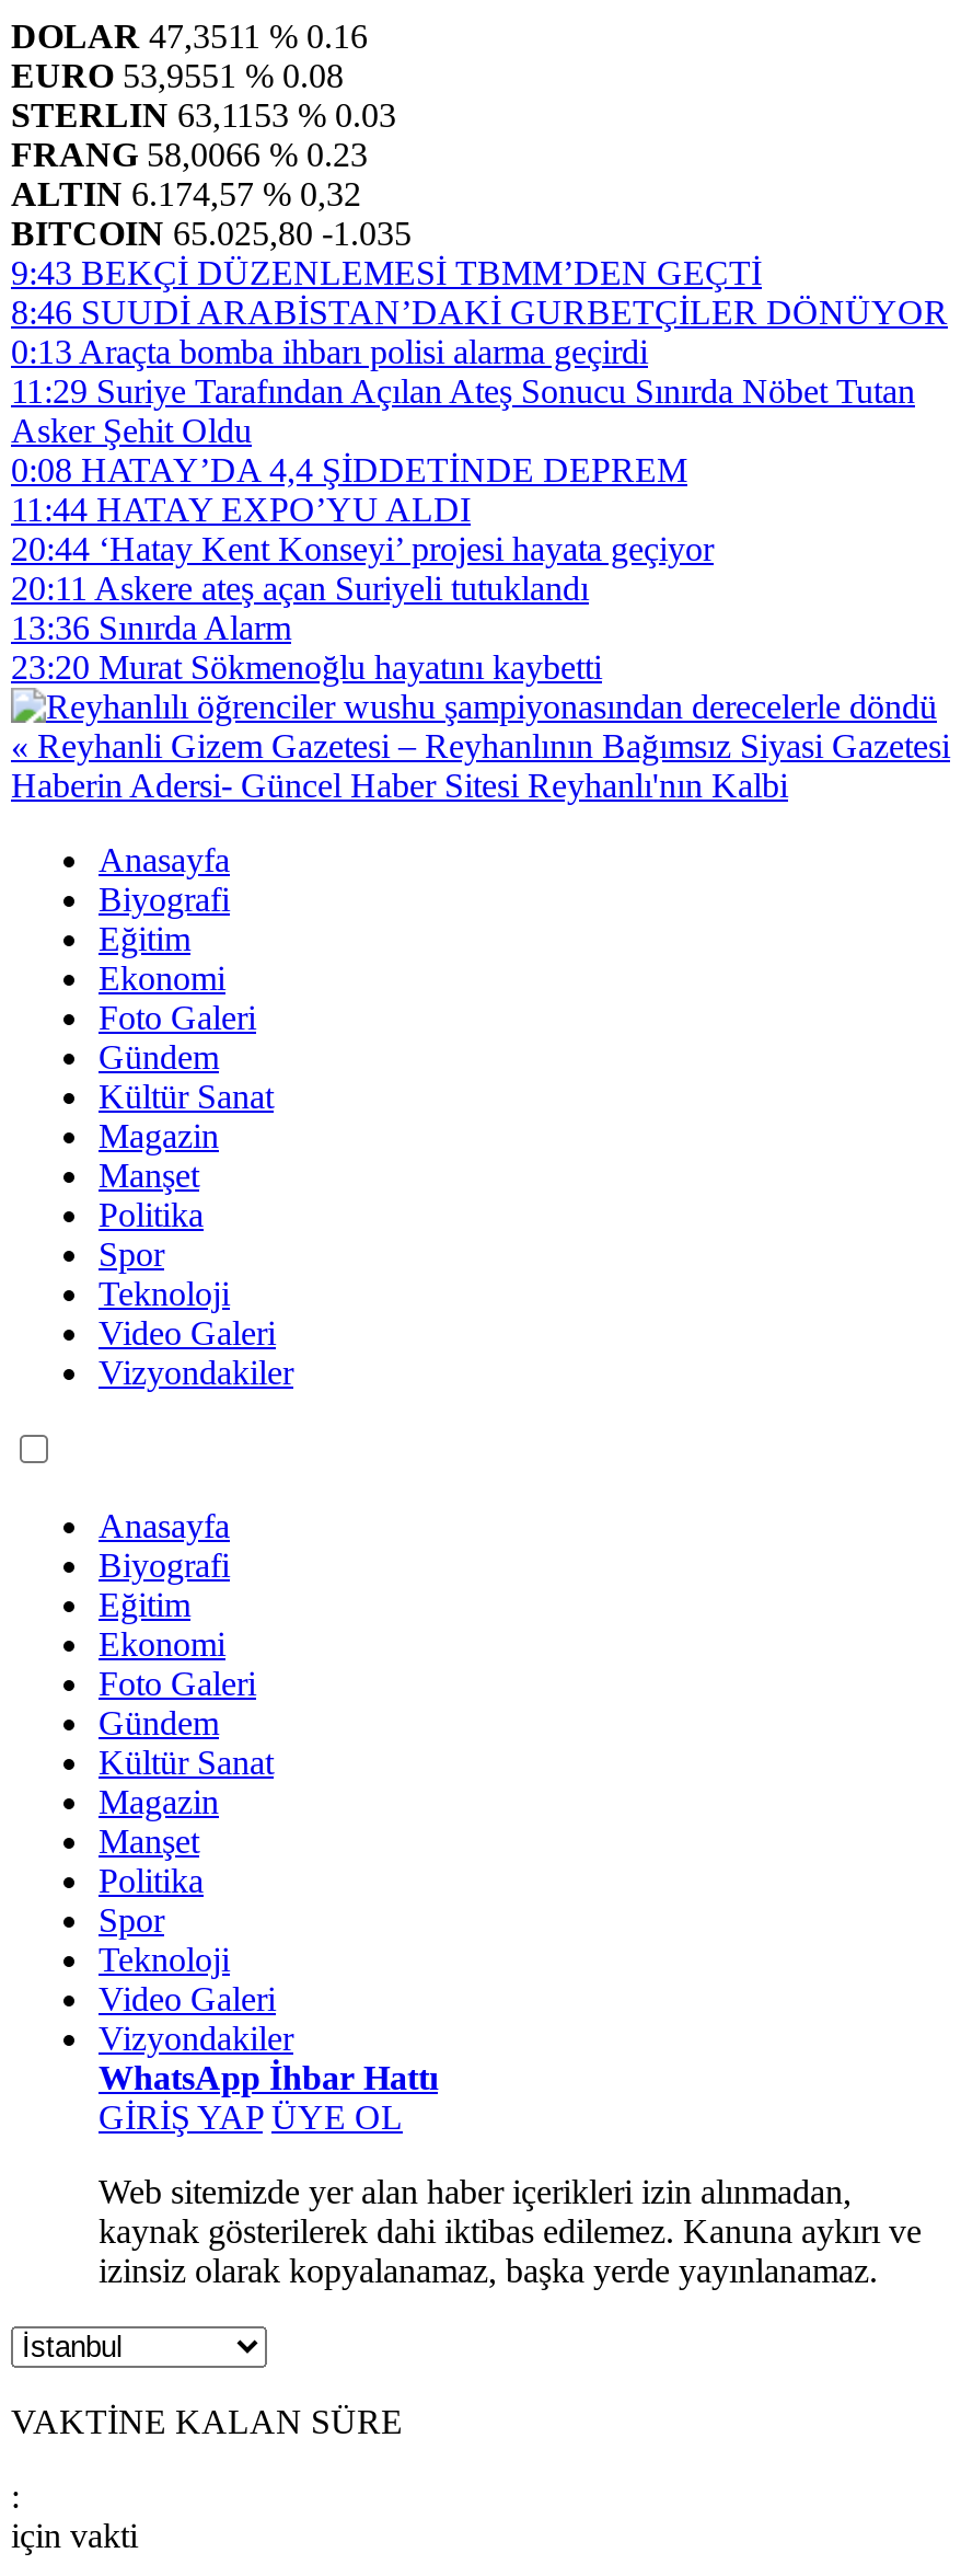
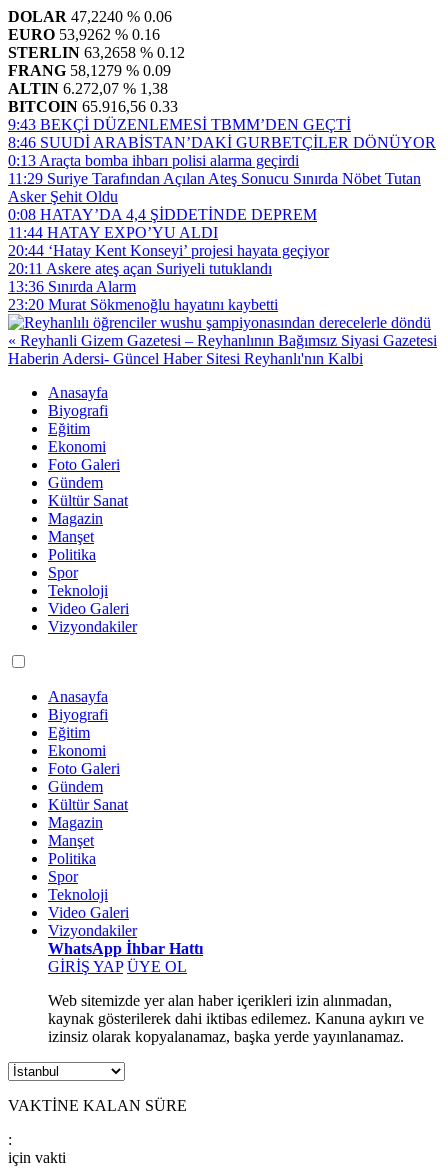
[11,18,368,55] DOLAR 47,3511 % 0.16 -> [8,8,172,25] DOLAR 47,2240 % 0.06
[11,57,344,94] EURO 53,9551 % 0.08 -> [8,26,160,43] EURO 53,9262 % 0.16
[11,96,396,134] STERLIN 63,1153 % 0.03 -> [8,44,185,61] STERLIN 63,2658 % 0.12
[11,136,368,173] FRANG 58,0066 % 0.23 -> [8,62,171,79] FRANG 58,1279 % 0.09
[11,175,361,212] ALTIN 6.174,57 % 0,32 -> [8,80,168,97] ALTIN 6.272,07 % 1,38
[11,215,412,252] BITCOIN 65.025,80 -1.035 -> [8,98,178,115] BITCOIN 65.916,56 0.33

